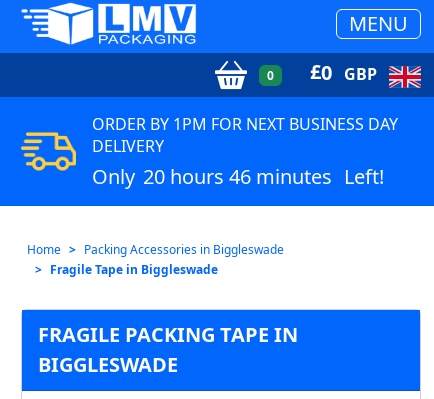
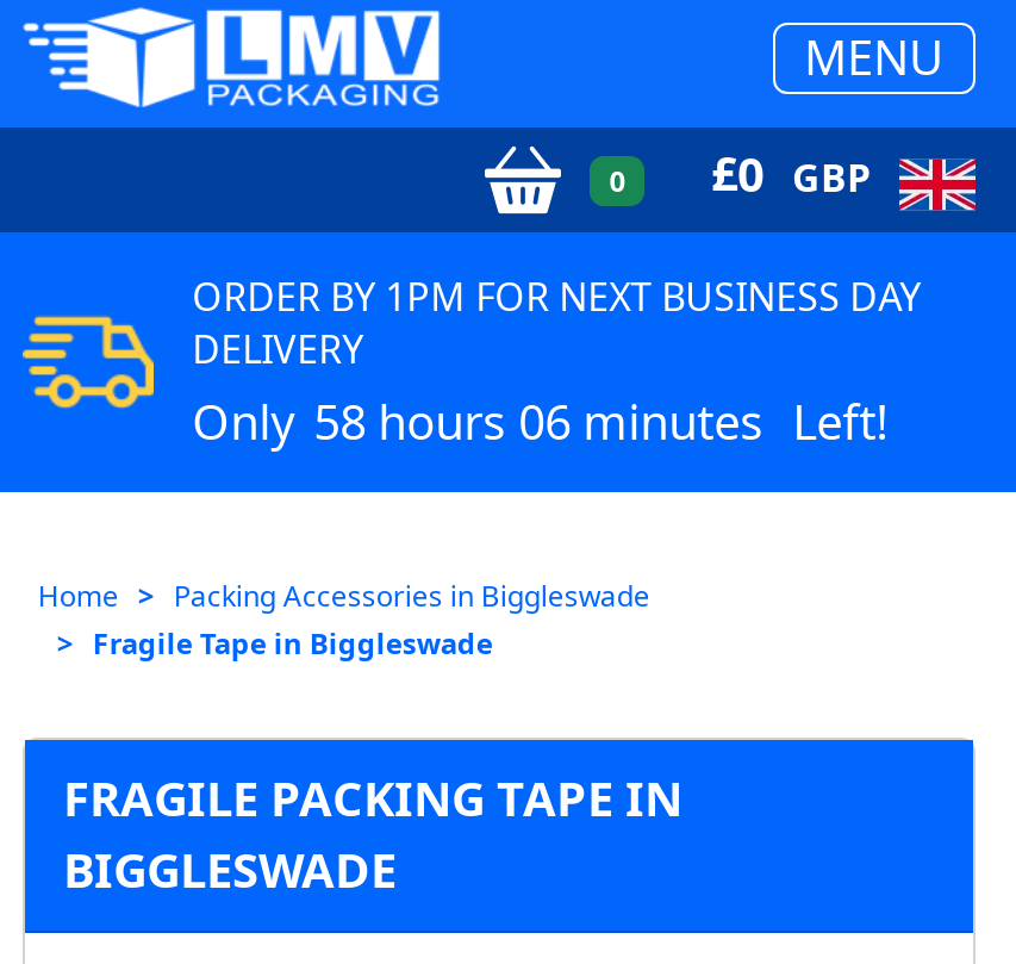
[92,163,384,190] Only 20 hours 46 minutes Left! -> [192,390,888,455] Only 58 hours 06 minutes Left!

